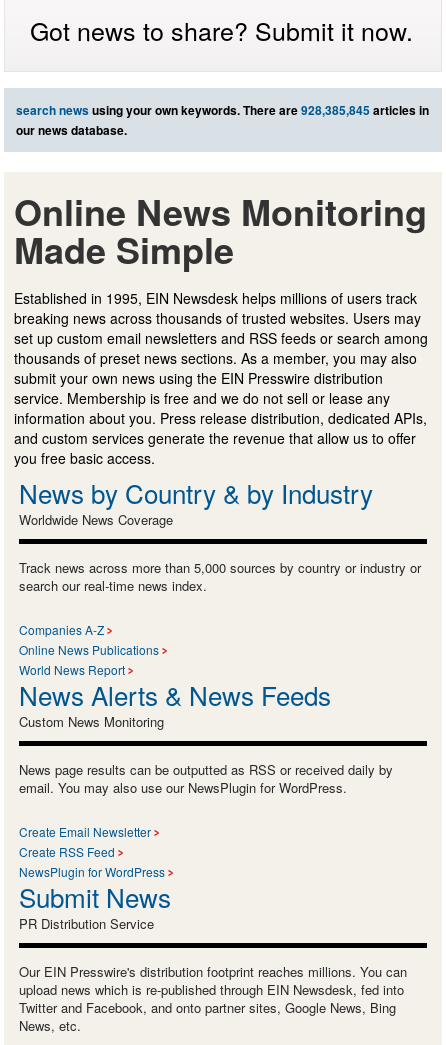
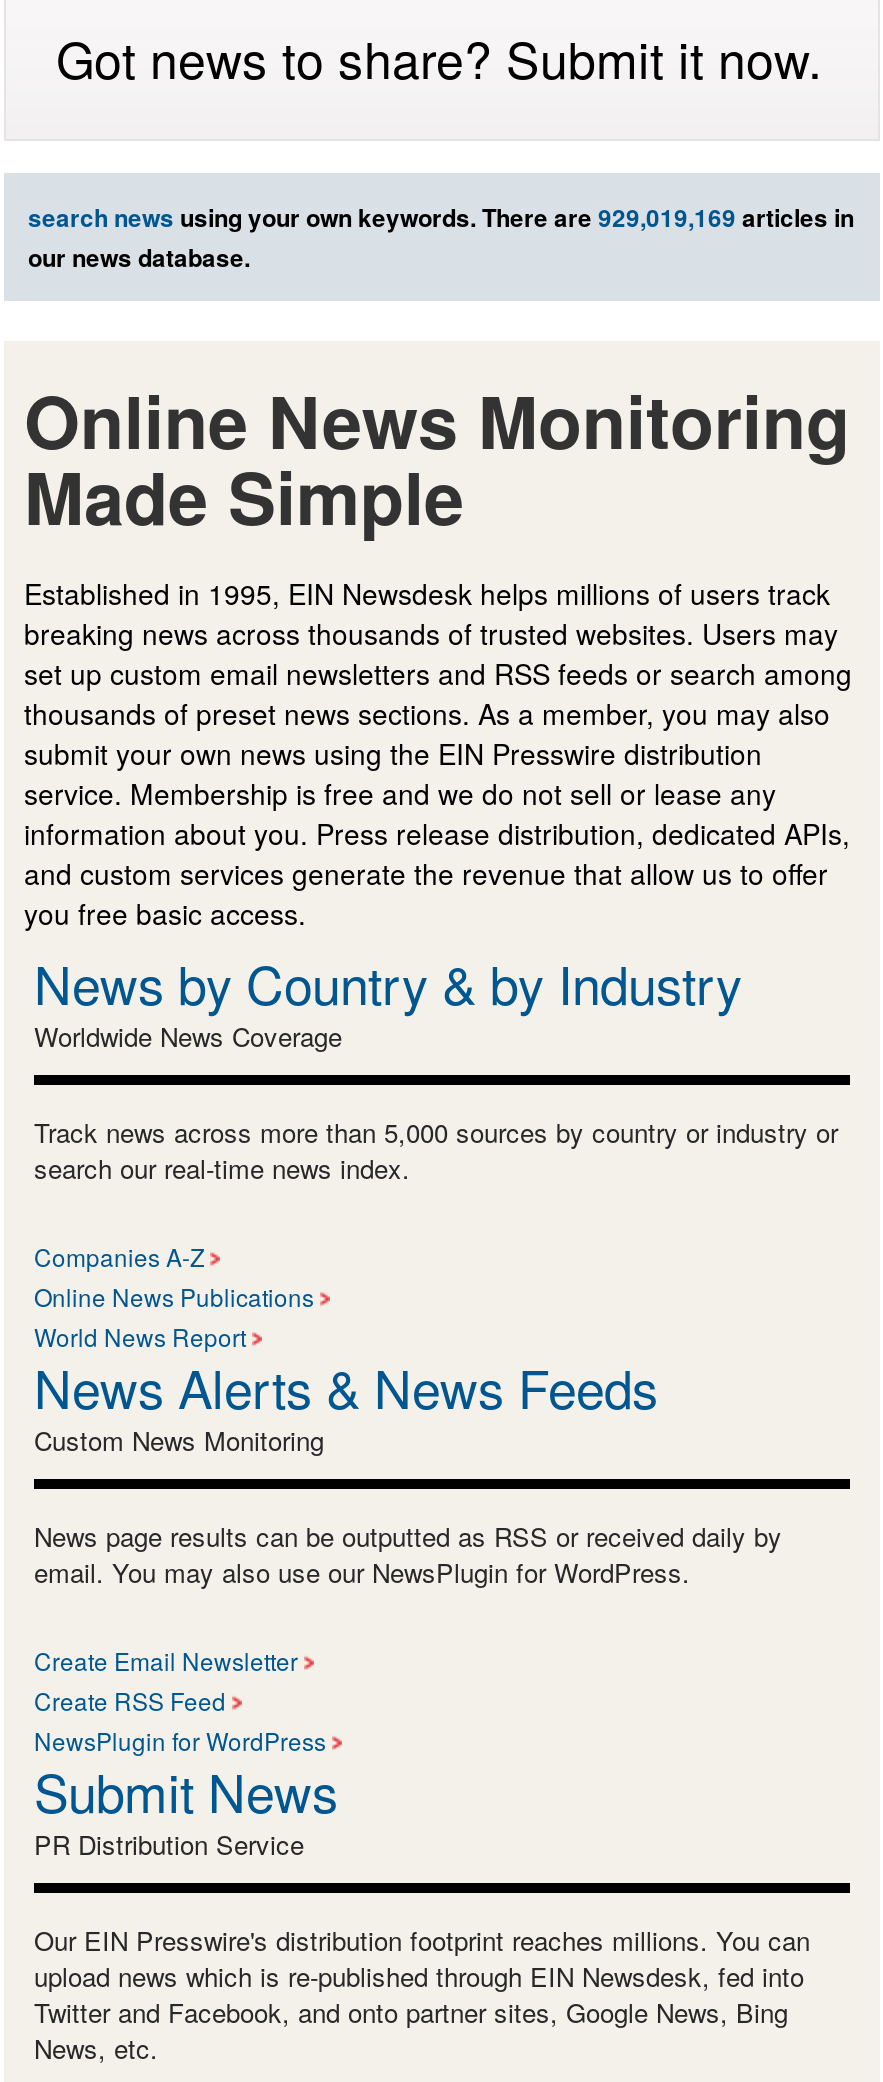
[16,101,429,119] search news using your own keywords. There are 928,385,845 articles in -> [28,200,854,236] search news using your own keywords. There are 929,019,169 articles in

